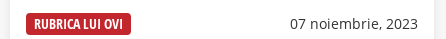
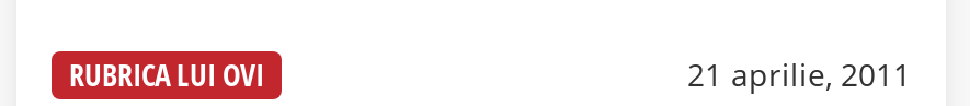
[290,14,418,33] 07 noiembrie, 2023 -> [687,54,911,95] 21 aprilie, 2011

